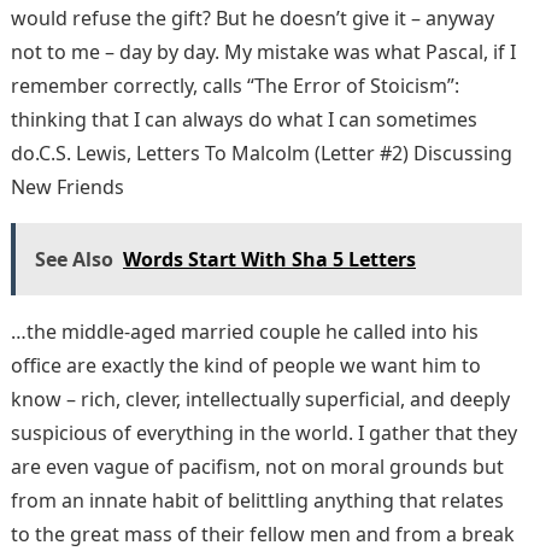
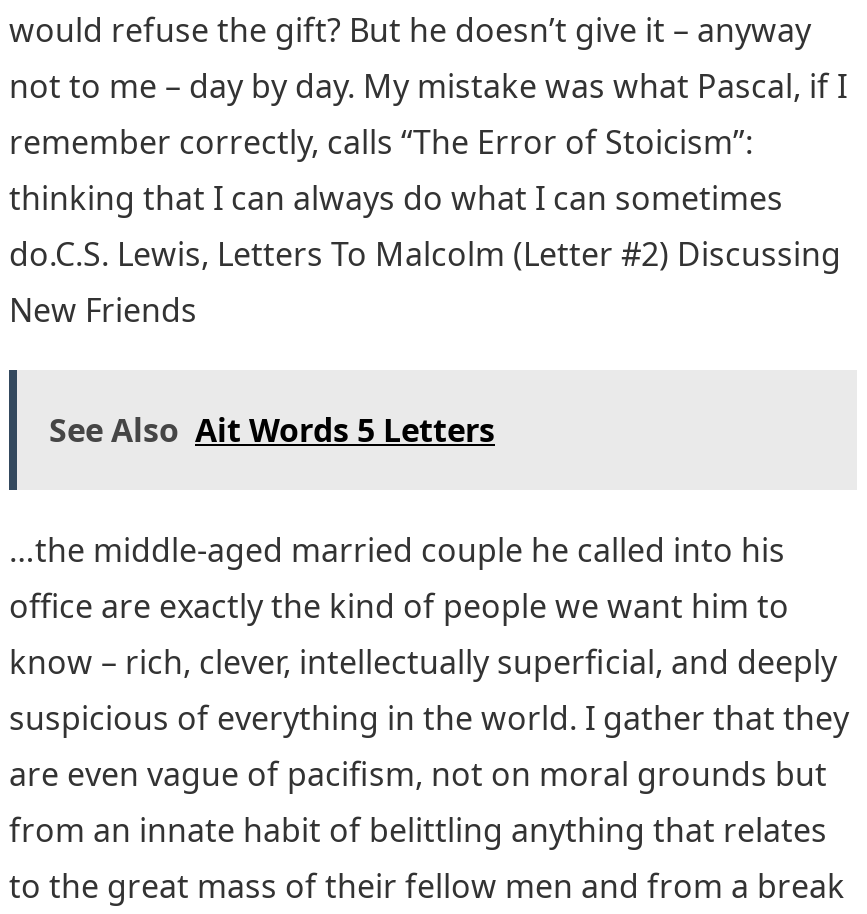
[35,246,416,273] See Also Words Start With Sha 5 Letters -> [49,408,495,452] See Also Ait Words 5 Letters

